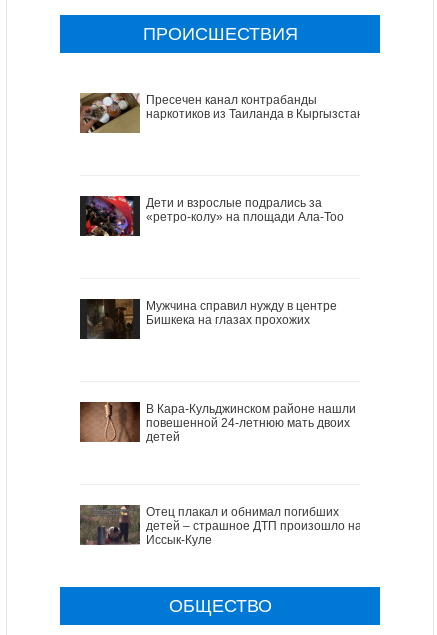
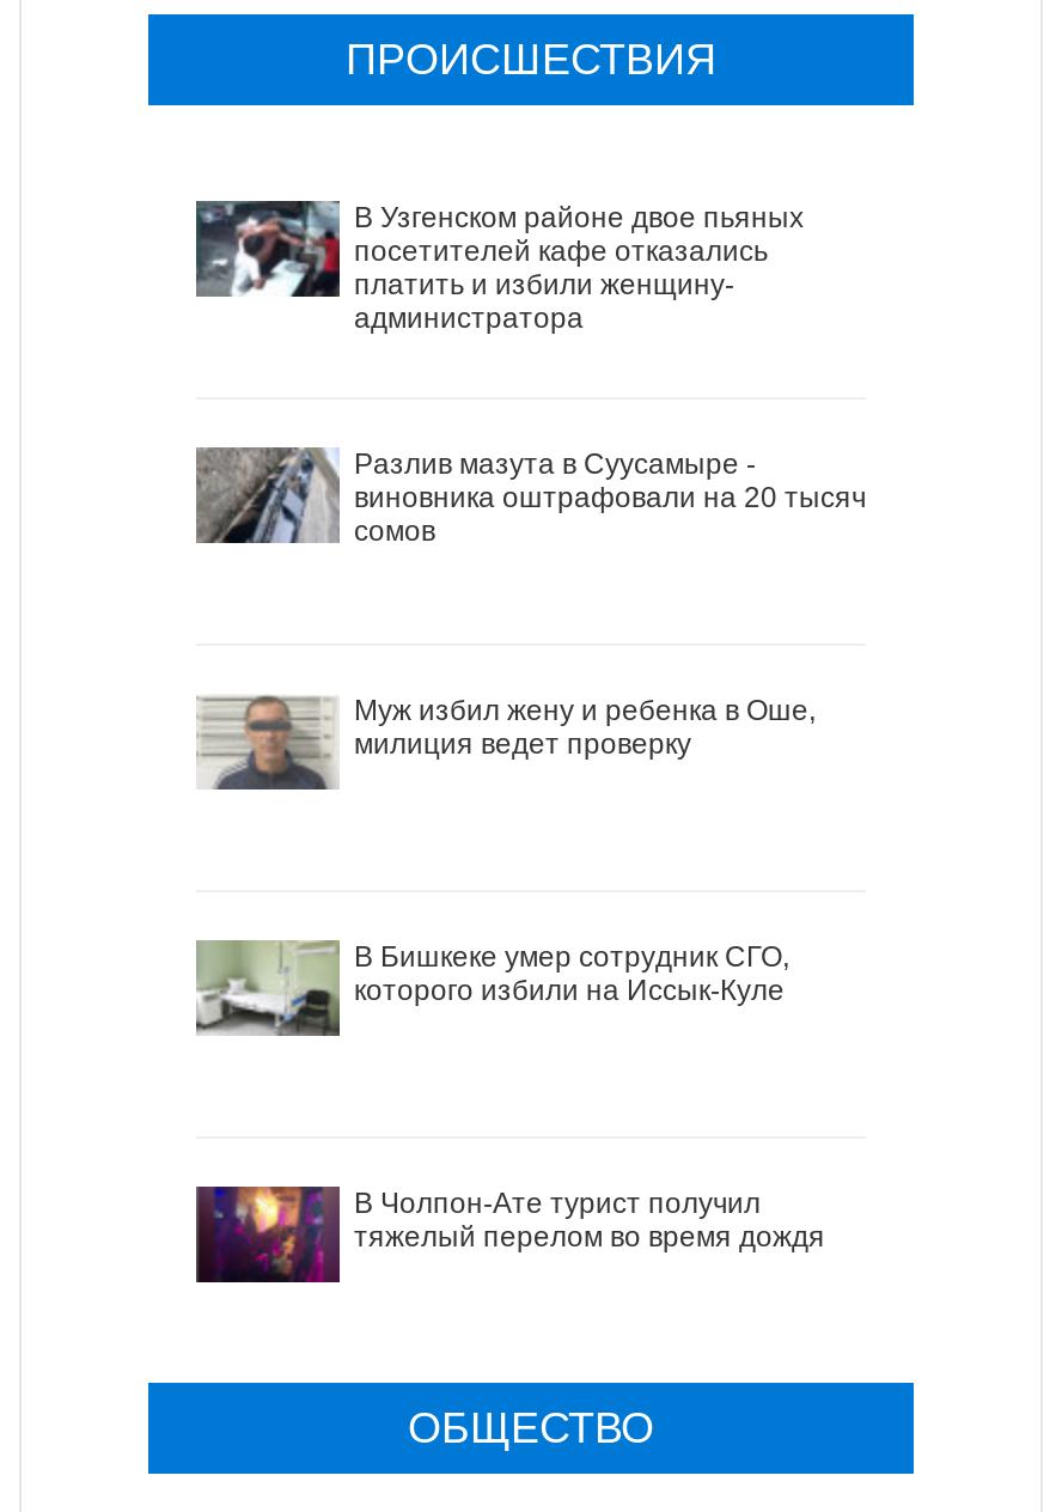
[79,93,364,134] [image] | Пресечен канал контрабанды | наркотиков из Таиланда в Кыргызстан -> [194,200,804,334] [image] | В Узгенском районе двое пьяных | посетителей кафе отказались | платить и избили женщину- | администратора
[80,195,344,237] [image] | Дети и взрослые подрались за | «ретро-колу» на площади Ала-Тоо -> [196,445,866,547] [image] | Разлив мазута в Суусамыре - | виновника оштрафовали на 20 тысяч | сомов
[79,298,337,340] [image] | Мужчина справил нужду в центре | Бишкека на глазах прохожих -> [196,693,816,789] [image] | Муж избил жену и ребенка в Оше, | милиция ведет проверку
[79,402,356,444] [image] | В Кара-Кульджинском районе нашли | повешенной 24-летнюю мать двоих | детей -> [196,940,789,1036] [image] | В Бишкеке умер сотрудник СГО, | которого избили на Иссык-Куле
[80,504,362,547] [image] | Отец плакал и обнимал погибших | детей – страшное ДТП произошло на | Иссык-Куле -> [199,1184,825,1285] [image] | В Чолпон-Ате турист получил | тяжелый перелом во время дождя

